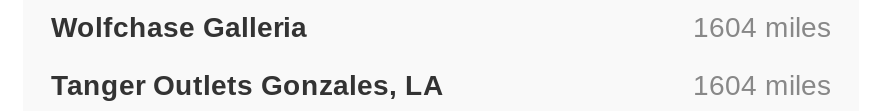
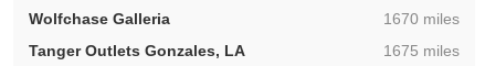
[693,11,831,43] 1604 miles -> [383,10,460,28] 1670 miles
[693,69,831,101] 1604 miles -> [383,42,460,59] 1675 miles

